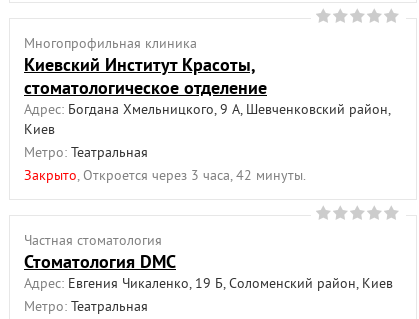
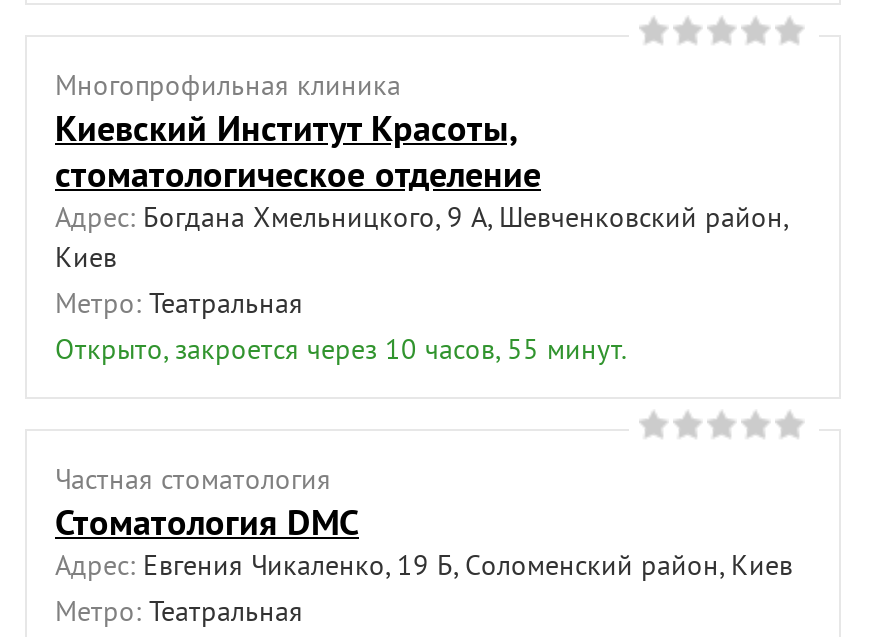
[24,166,306,184] Закрыто, Откроется через 3 часа, 42 минуты. -> [55,331,627,367] Открыто, закроется через 10 часов, 55 минут.

